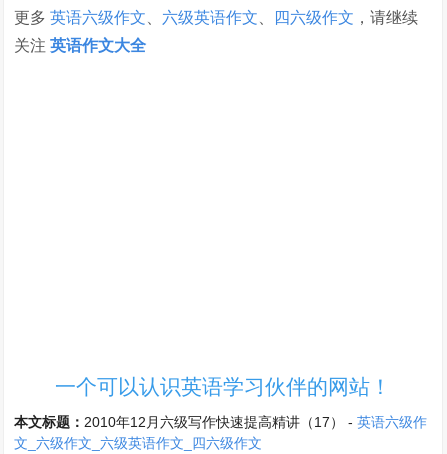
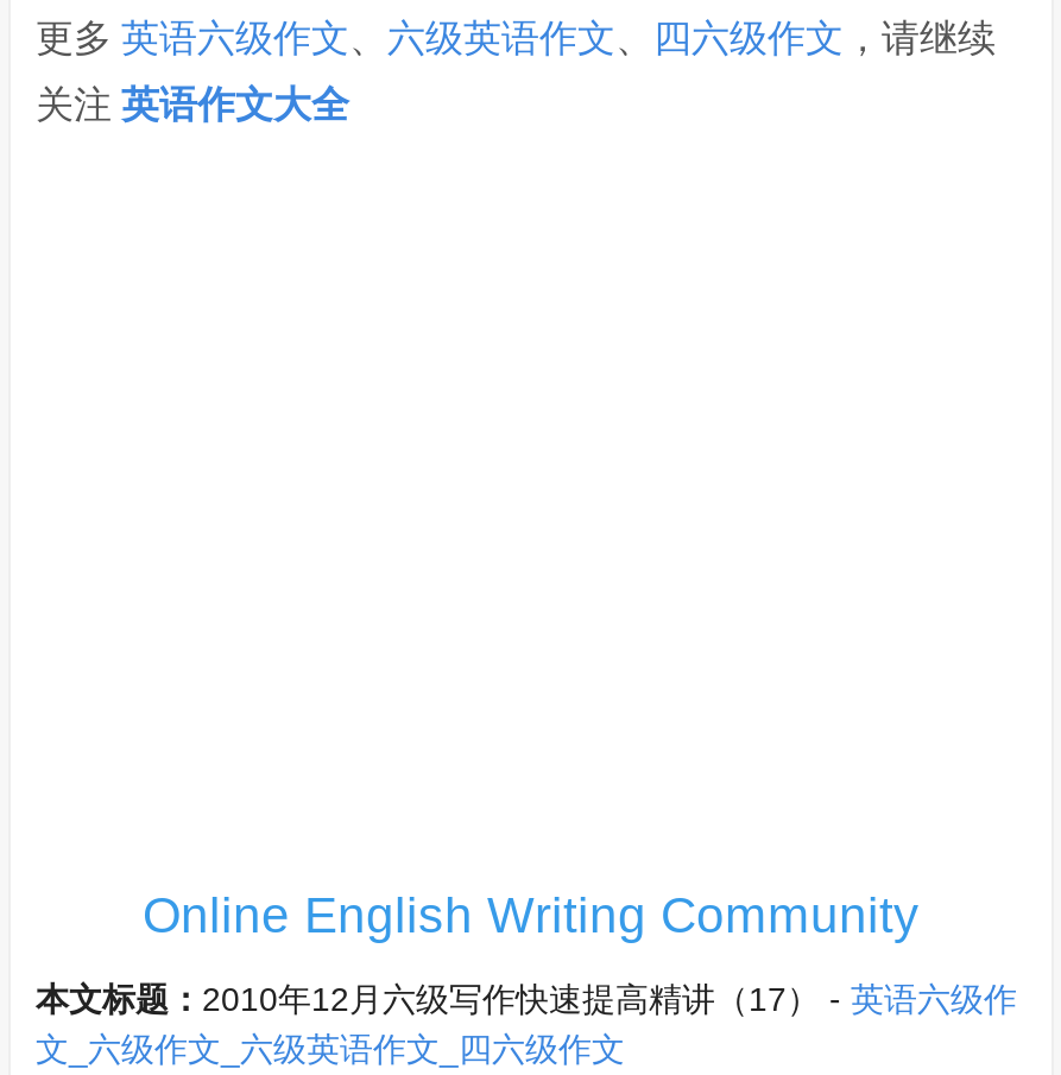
[55,375,391,398] 一个可以认识英语学习伙伴的网站！ -> [143,887,920,942] Online English Writing Community

